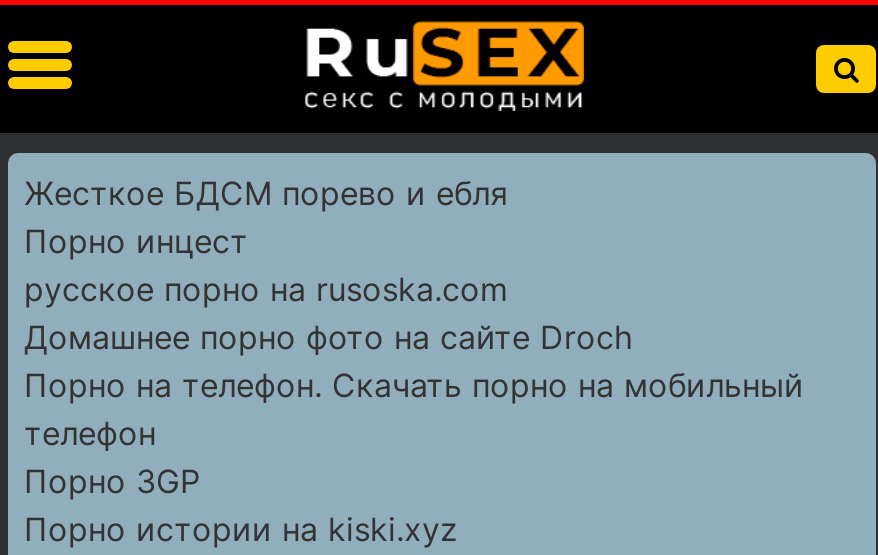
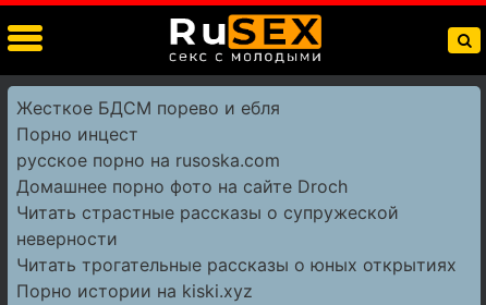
[24,365,804,501] Порно на телефон. Скачать порно на мобильный | телефон | Порно 3GP -> [16,202,457,276] Читать страстные рассказы о супружеской | неверности | Читать трогательные рассказы о юных открытиях

